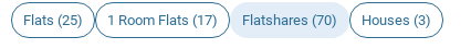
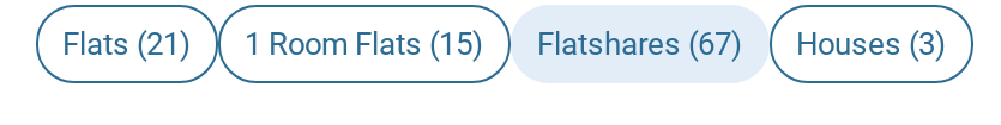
[23,12,83,28] Flats (25) -> [62,26,192,62] Flats (21)
[107,12,218,28] 1 Room Flats (17) -> [245,26,484,62] 1 Room Flats (15)
[242,12,337,28] Flatshares (70) -> [537,26,743,62] Flatshares (67)

